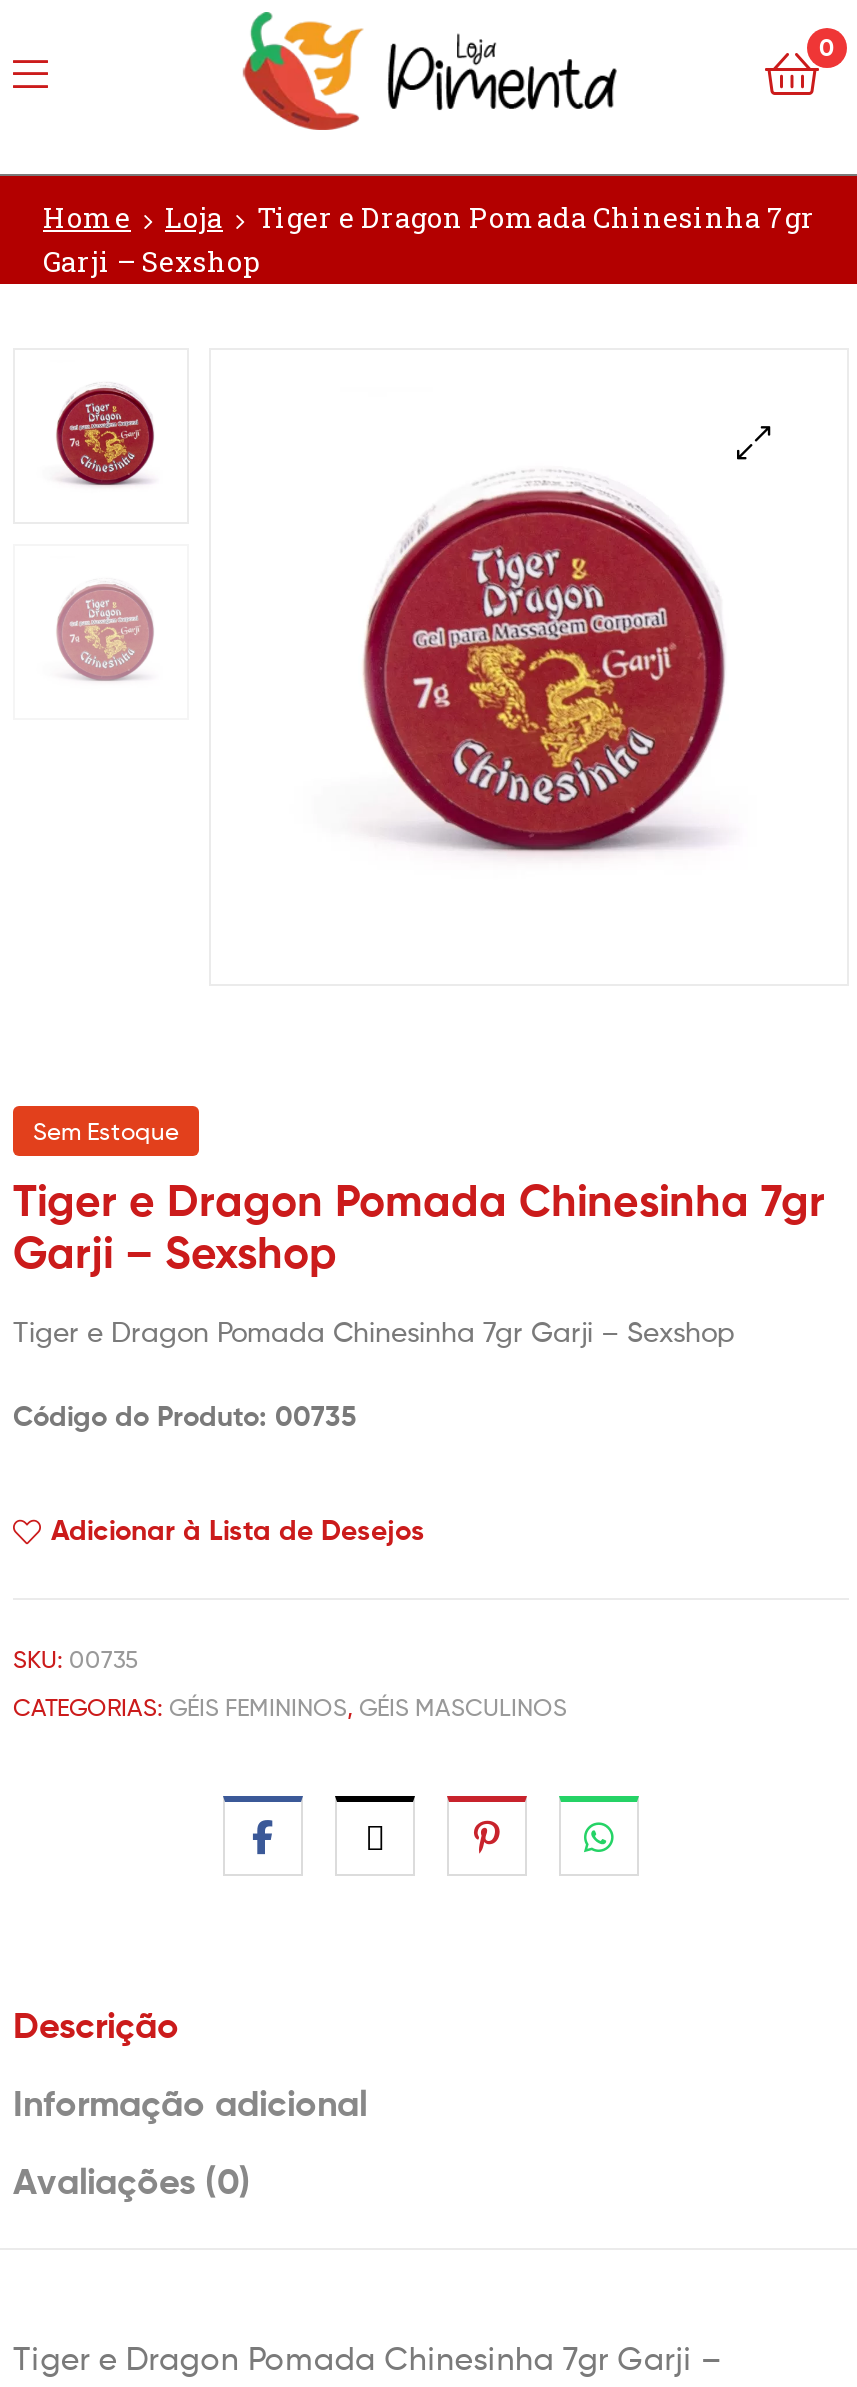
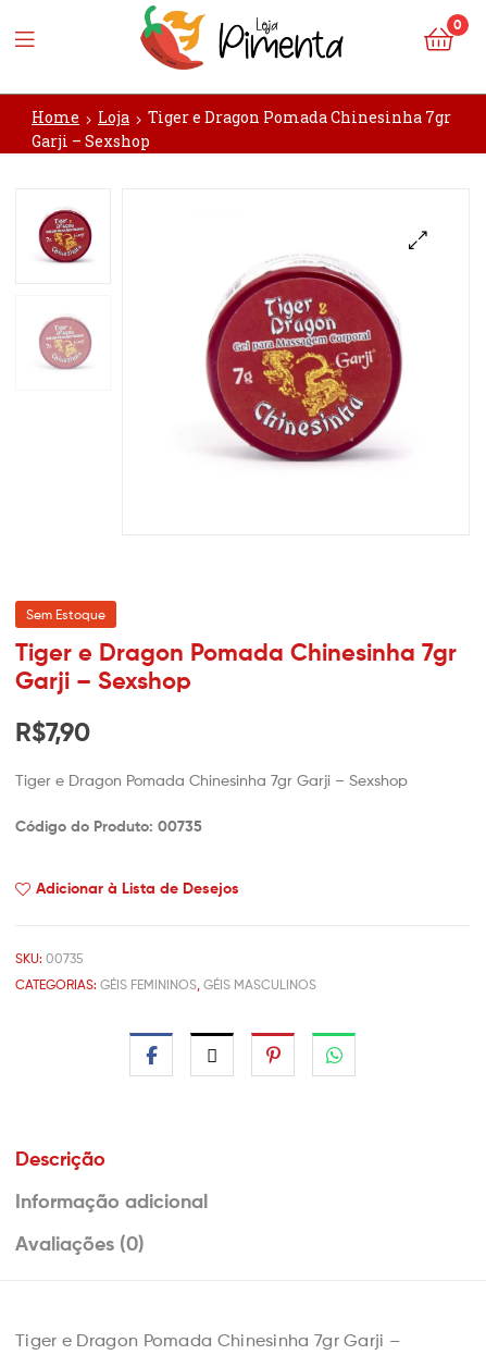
none -> [15,716,90,748] R$7,90

